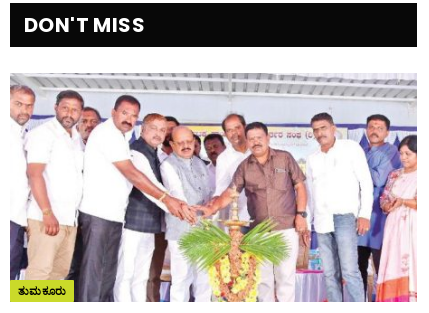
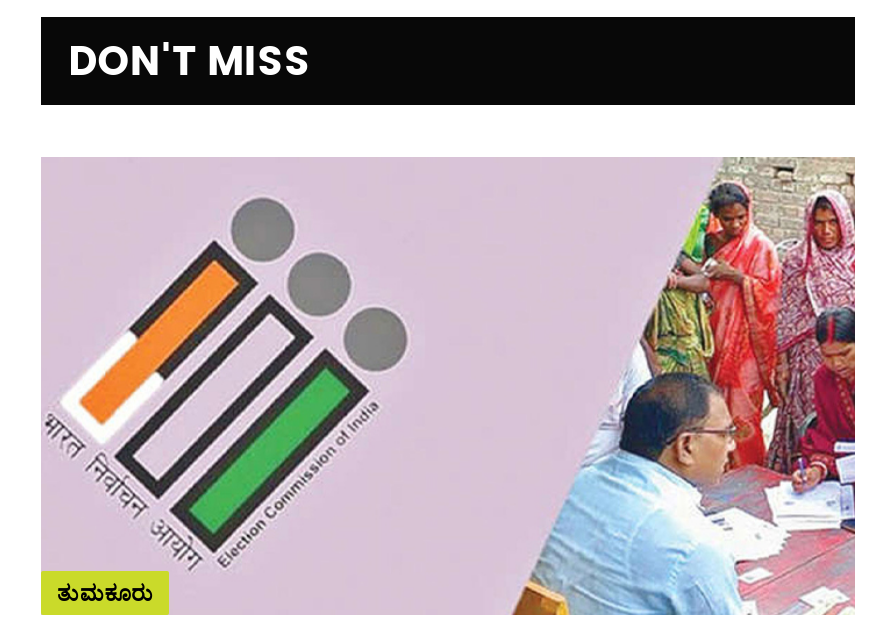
[9,73,417,303] [image] -> [41,157,857,617] [image]

